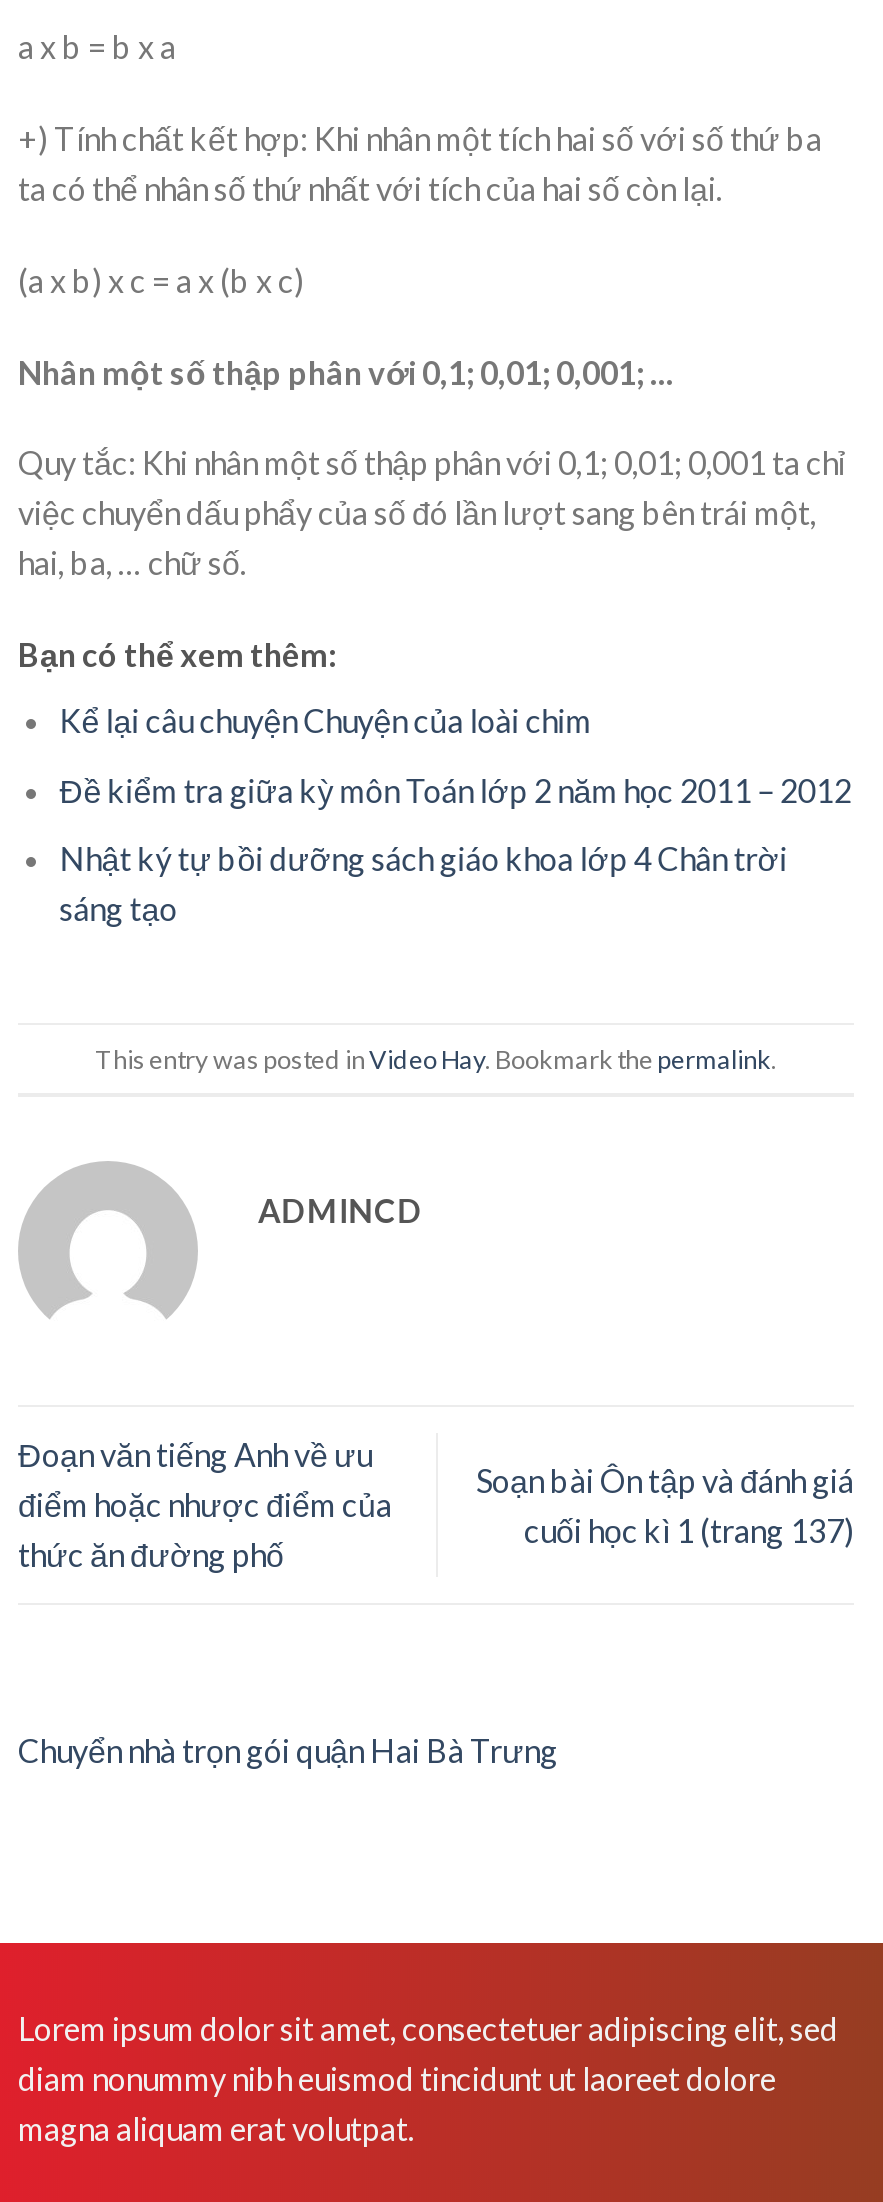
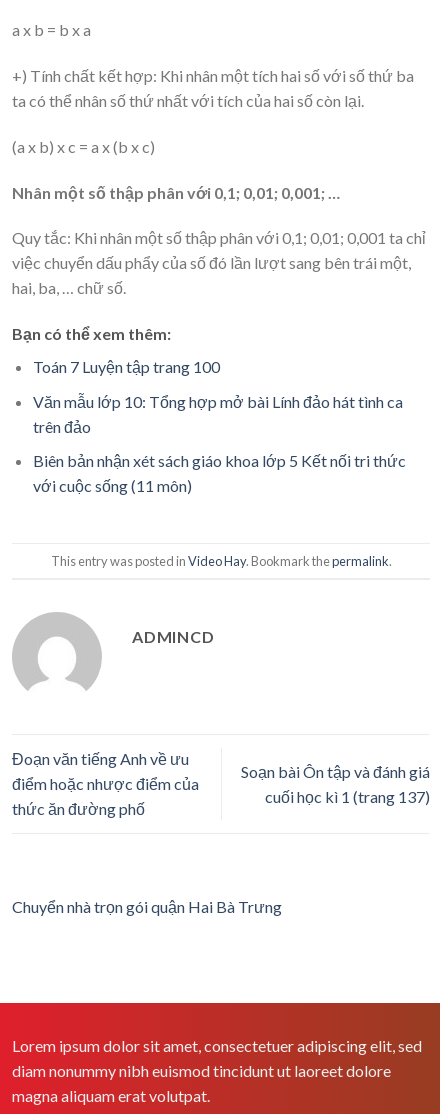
[60,701,592,739] Kể lại câu chuyện Chuyện của loài chim -> [33,357,220,376] Toán 7 Luyện tập trang 100
[60,770,852,808] Đề kiểm tra giữa kỳ môn Toán lớp 2 năm học 2011 – 2012 -> [33,392,403,436] Văn mẫu lớp 10: Tổng hợp mở bài Lính đảo hát tình ca | trên đảo
[60,840,788,928] Nhật ký tự bồi dưỡng sách giáo khoa lớp 4 Chân trời | sáng tạo -> [33,451,406,495] Biên bản nhận xét sách giáo khoa lớp 5 Kết nối tri thức | với cuộc sống (11 môn)

